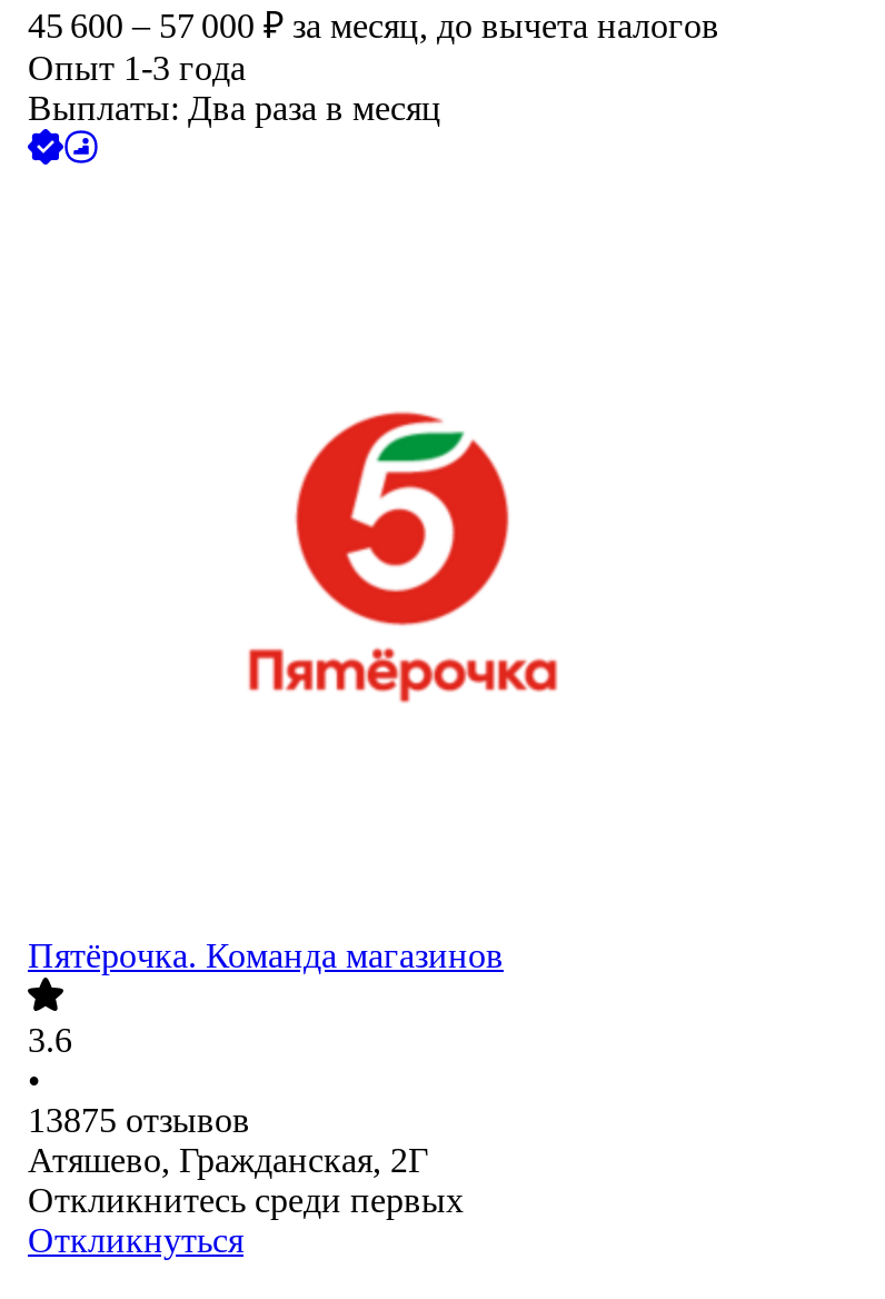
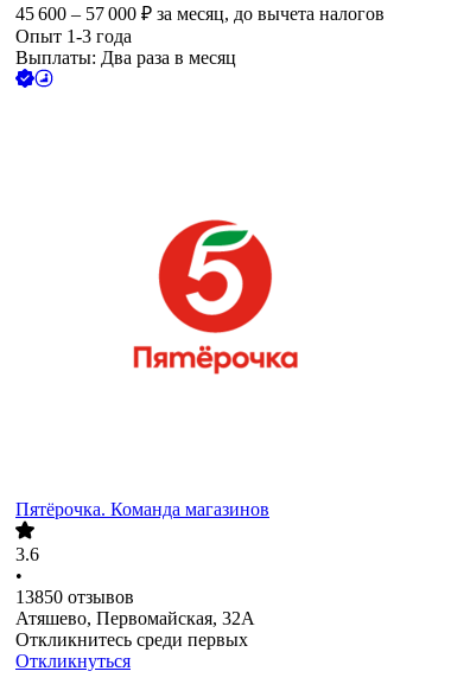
[28,1102,250,1140] 13875 отзывов -> [15,587,134,608] 13850 отзывов
[28,1142,428,1180] Атяшево, Гражданская, 2Г -> [15,609,255,629] Атяшево, Первомайская, 32А

